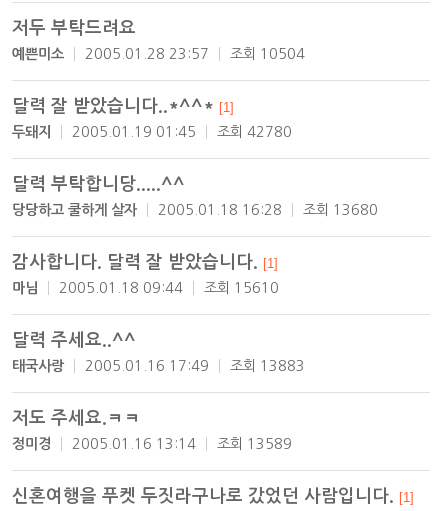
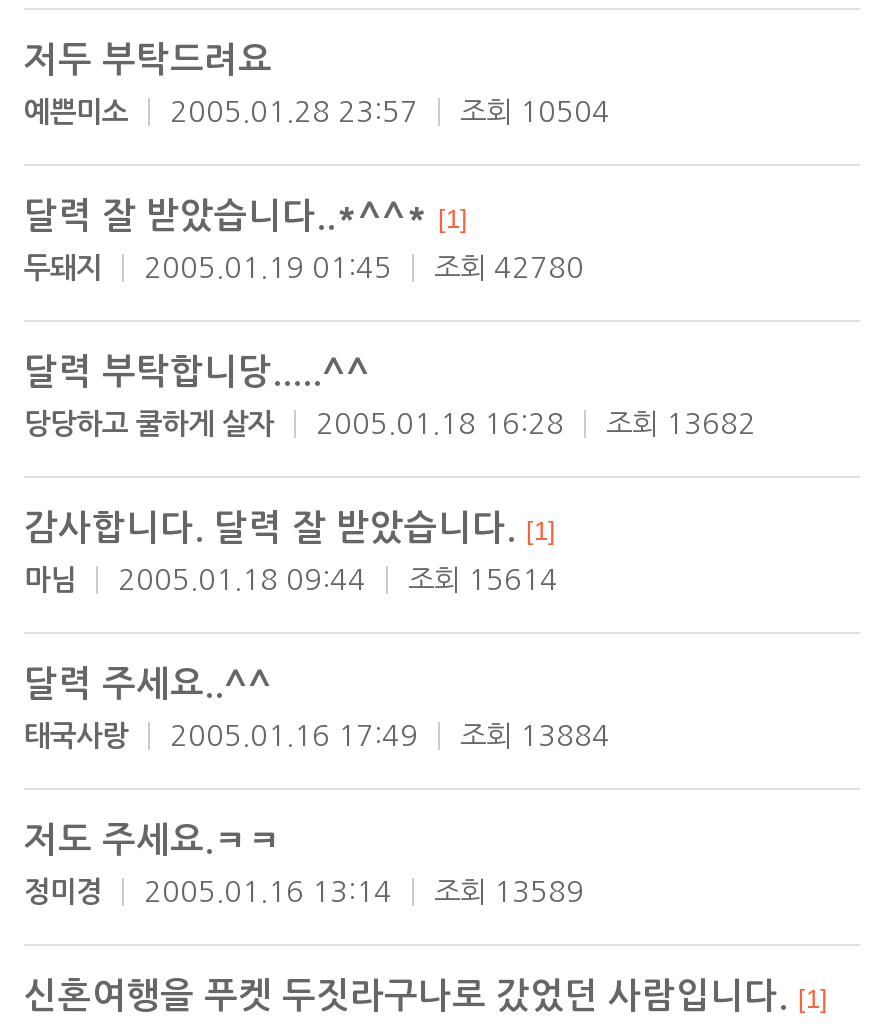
[12,203,378,217] 당당하고 쿨하게 살자 2005.01.18 16:28 조회 13680 -> [24,410,756,438] 당당하고 쿨하게 살자 2005.01.18 16:28 조회 13682
[12,281,279,295] 마님 2005.01.18 09:44 조회 15610 -> [24,566,558,594] 마님 2005.01.18 09:44 조회 15614
[12,359,305,373] 태국사랑 2005.01.16 17:49 조회 13883 -> [24,722,610,750] 태국사랑 2005.01.16 17:49 조회 13884

